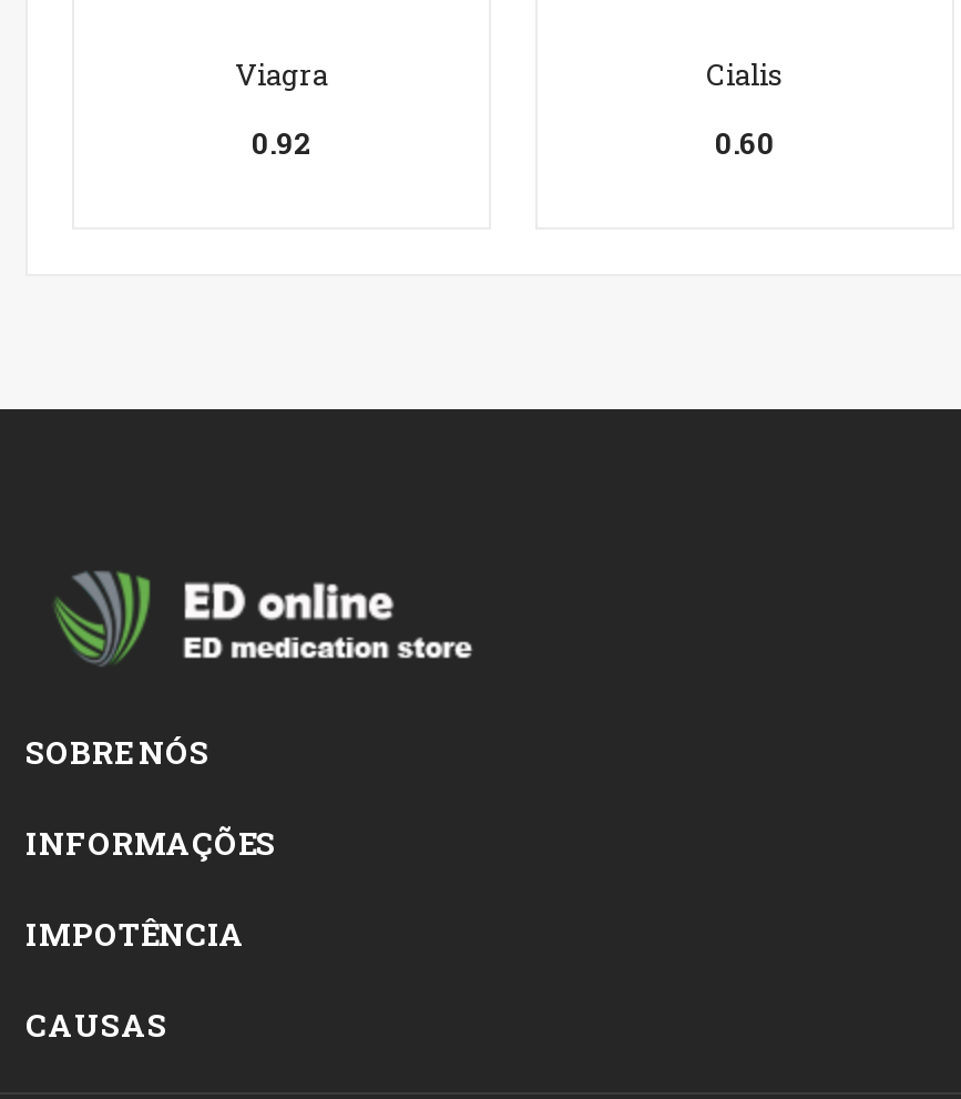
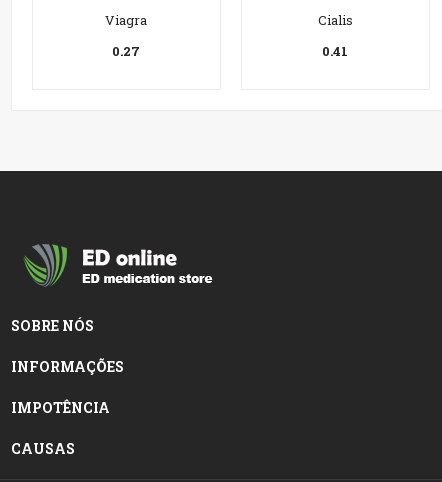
[252,123,311,163] 0.92 -> [112,42,140,60] 0.27
[715,123,775,163] 0.60 -> [322,42,348,60] 0.41

